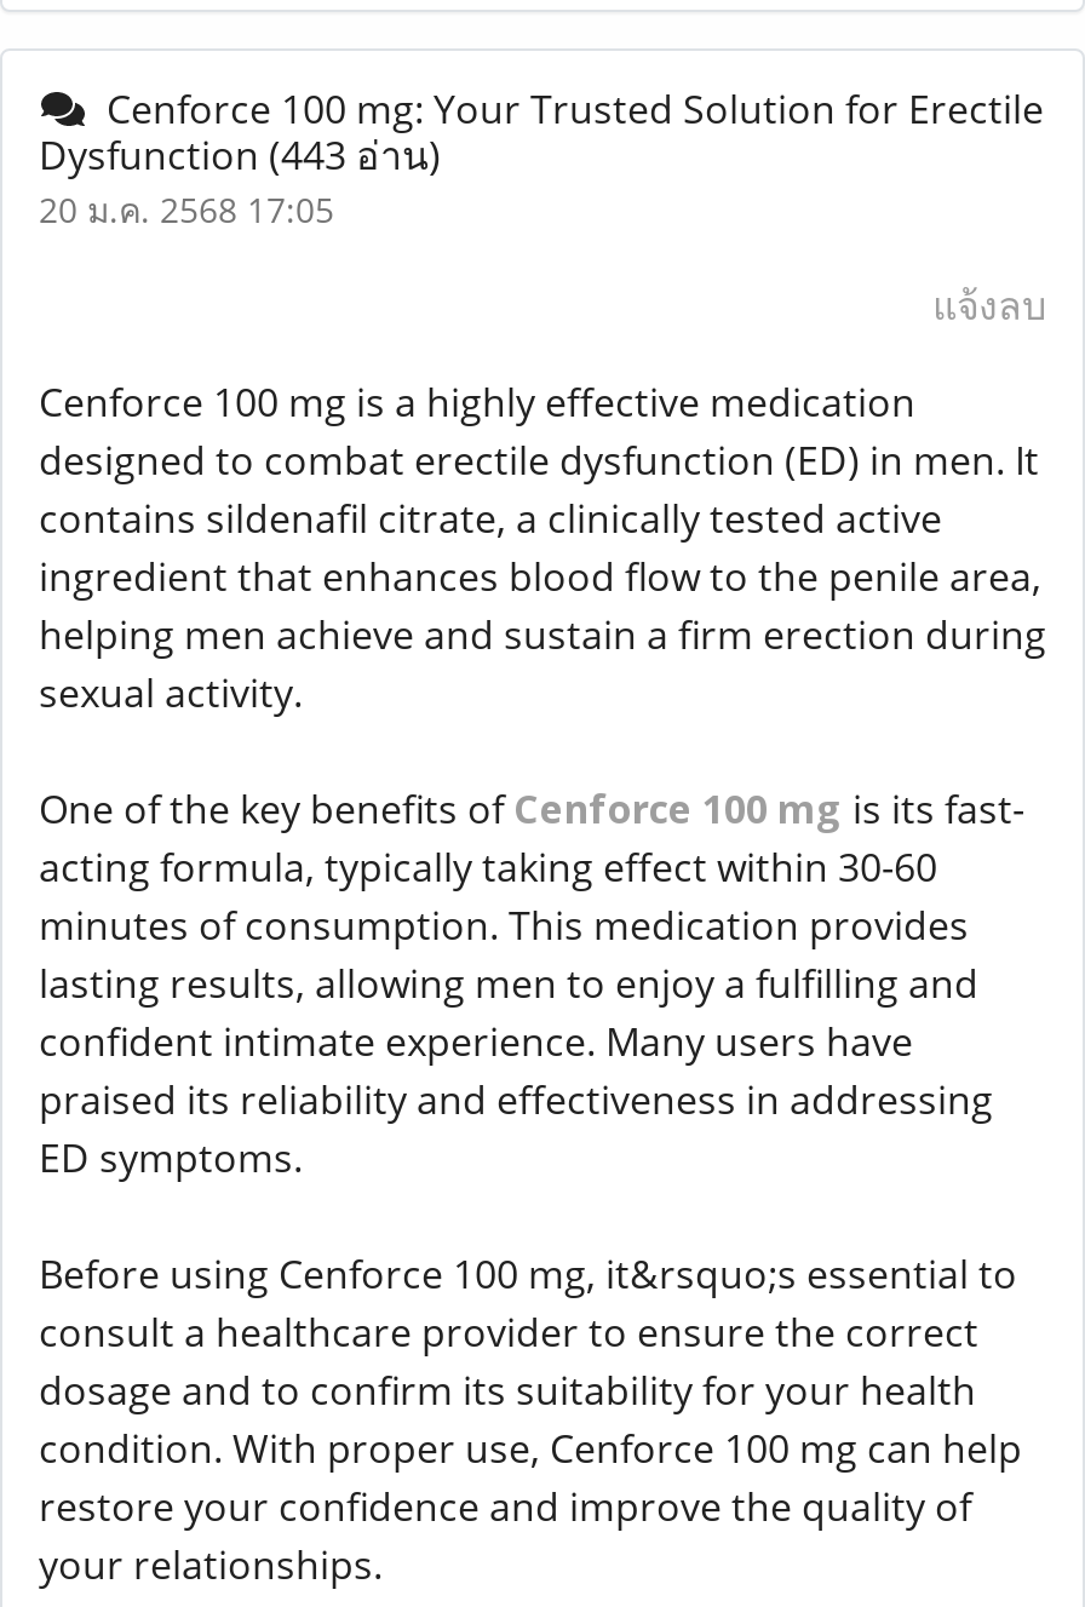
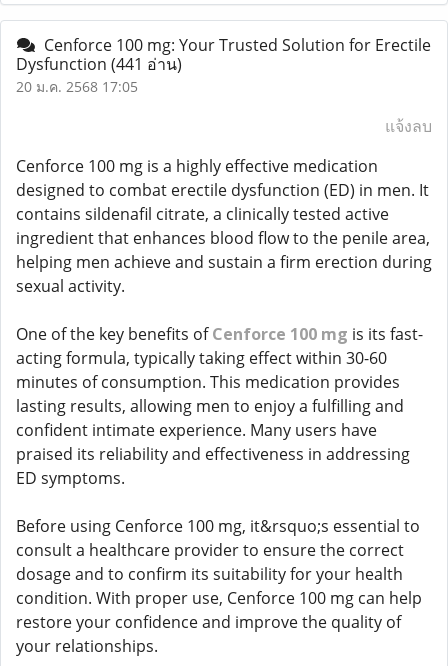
[39,128,441,182] Dysfunction (443 อ่าน) -> [16,53,182,75] Dysfunction (441 อ่าน)

